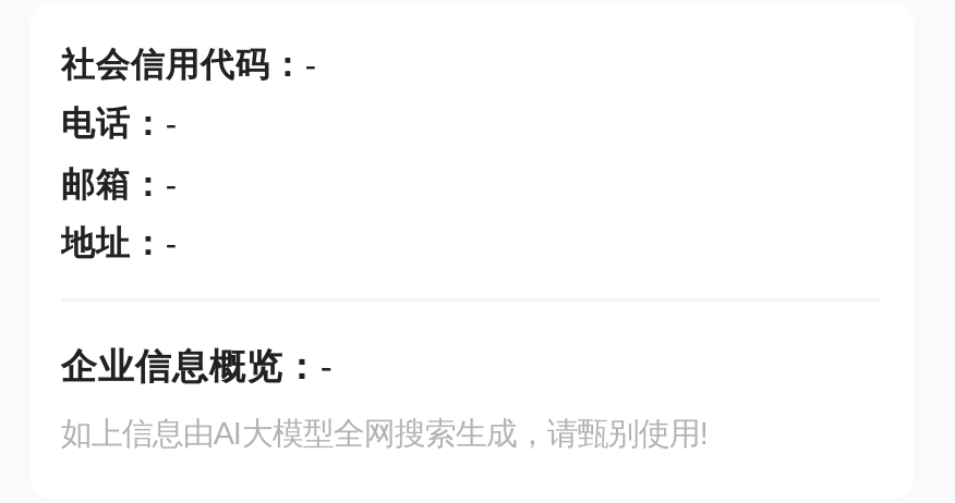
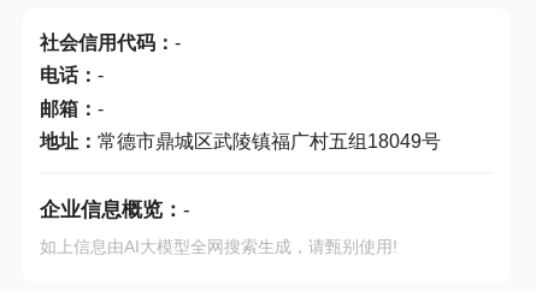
[61,224,176,262] 地址：- -> [40,131,441,152] 地址：常德市鼎城区武陵镇福广村五组18049号

